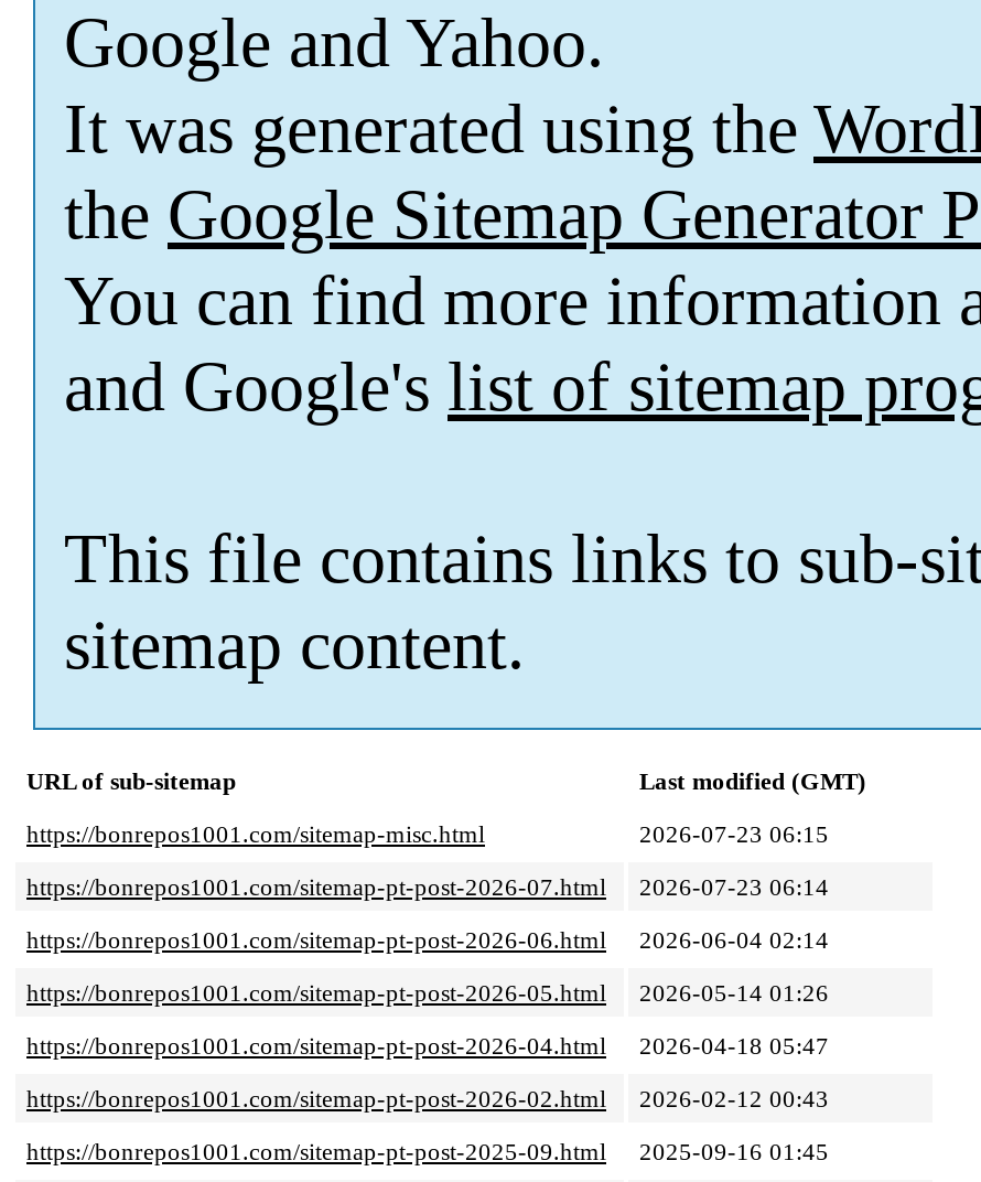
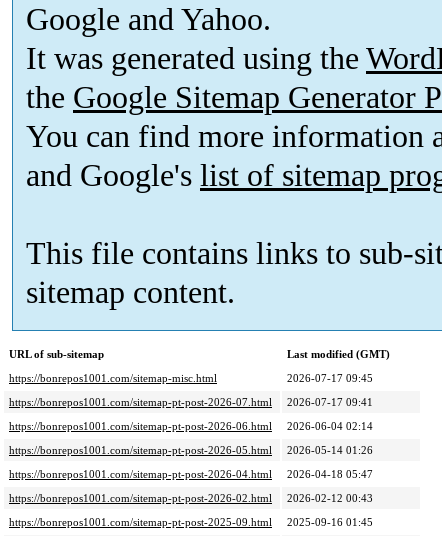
[639,821,829,848] 2026-07-23 06:15 -> [287,372,373,384] 2026-07-17 09:45
[26,874,829,901] https://bonrepos1001.com/sitemap-pt-post-2026-07.html 2026-07-23 06:14 -> [9,396,373,408] https://bonrepos1001.com/sitemap-pt-post-2026-07.html 2026-07-17 09:41

